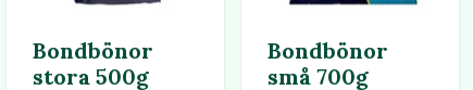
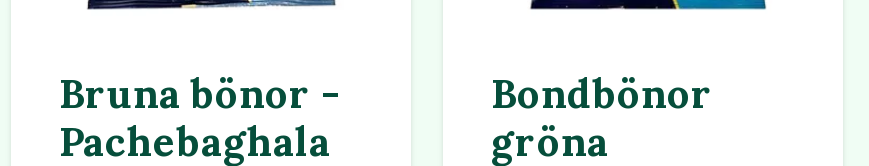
[33,37,153,90] Bondbönor | stora 500g -> [59,68,339,166] Bruna bönor - | Pachebaghala
[267,63,369,90] små 700g -> [491,116,609,166] gröna

